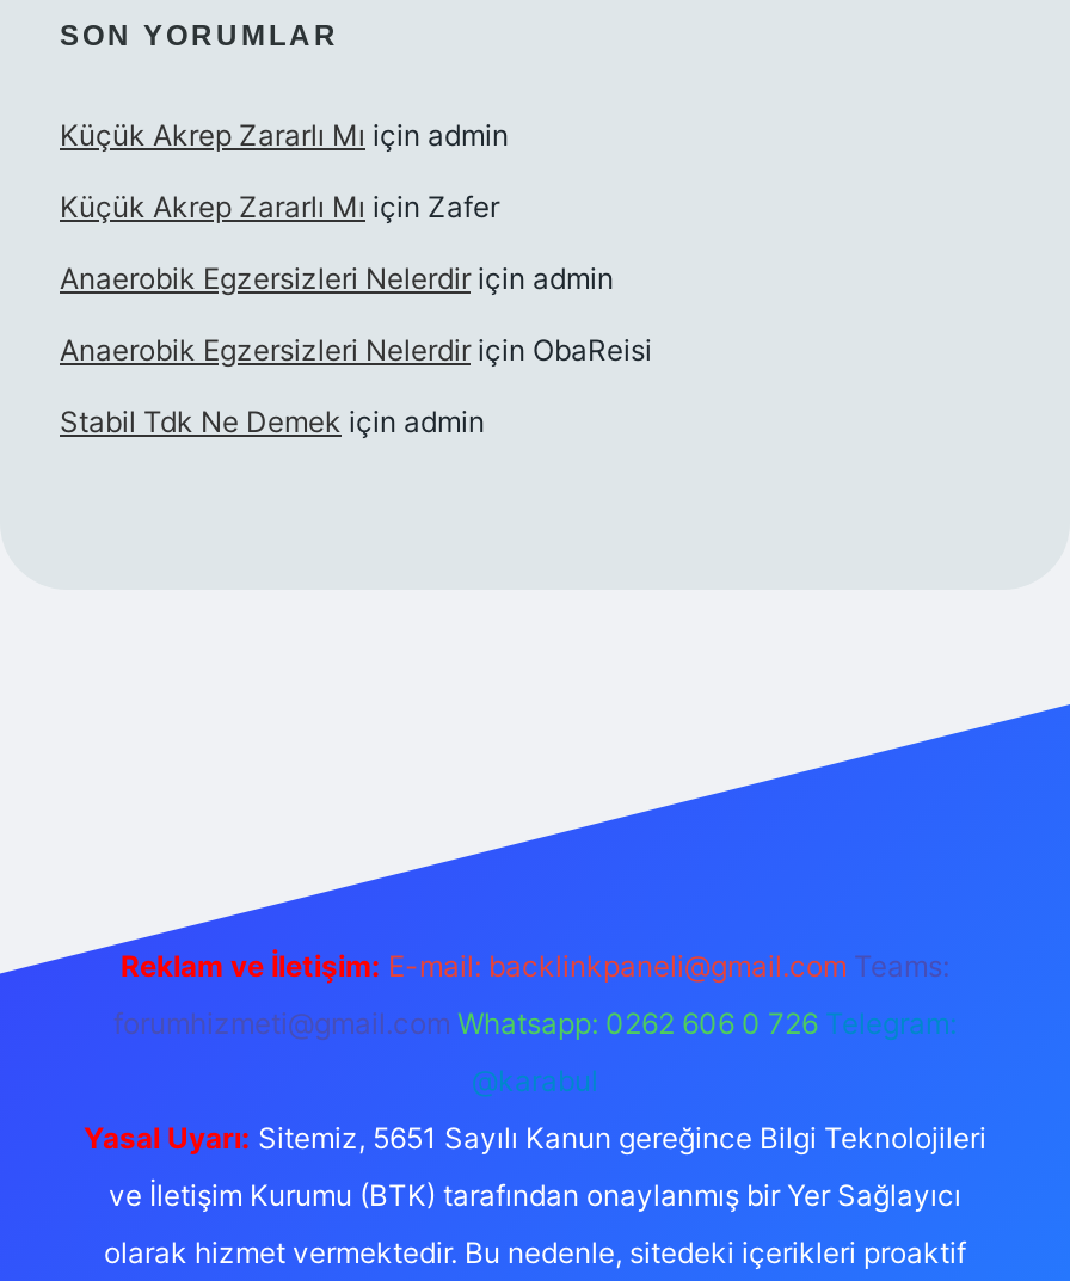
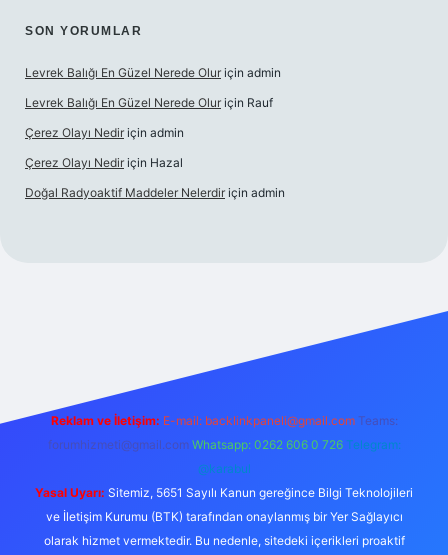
[60,117,509,153] Küçük Akrep Zararlı Mı için admin -> [25,65,281,80] Levrek Balığı En Güzel Nerede Olur için admin
[60,189,499,224] Küçük Akrep Zararlı Mı için Zafer -> [25,95,273,110] Levrek Balığı En Güzel Nerede Olur için Rauf
[60,260,614,296] Anaerobik Egzersizleri Nelerdir için admin -> [25,125,184,140] Çerez Olayı Nedir için admin
[60,332,652,368] Anaerobik Egzersizleri Nelerdir için ObaReisi -> [25,155,183,170] Çerez Olayı Nedir için Hazal
[60,404,485,439] Stabil Tdk Ne Demek için admin -> [25,185,285,200] Doğal Radyoaktif Maddeler Nelerdir için admin

